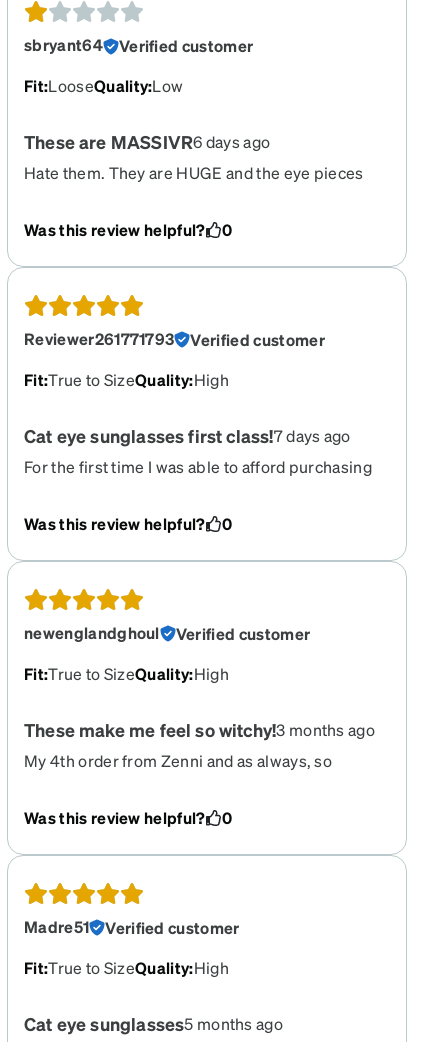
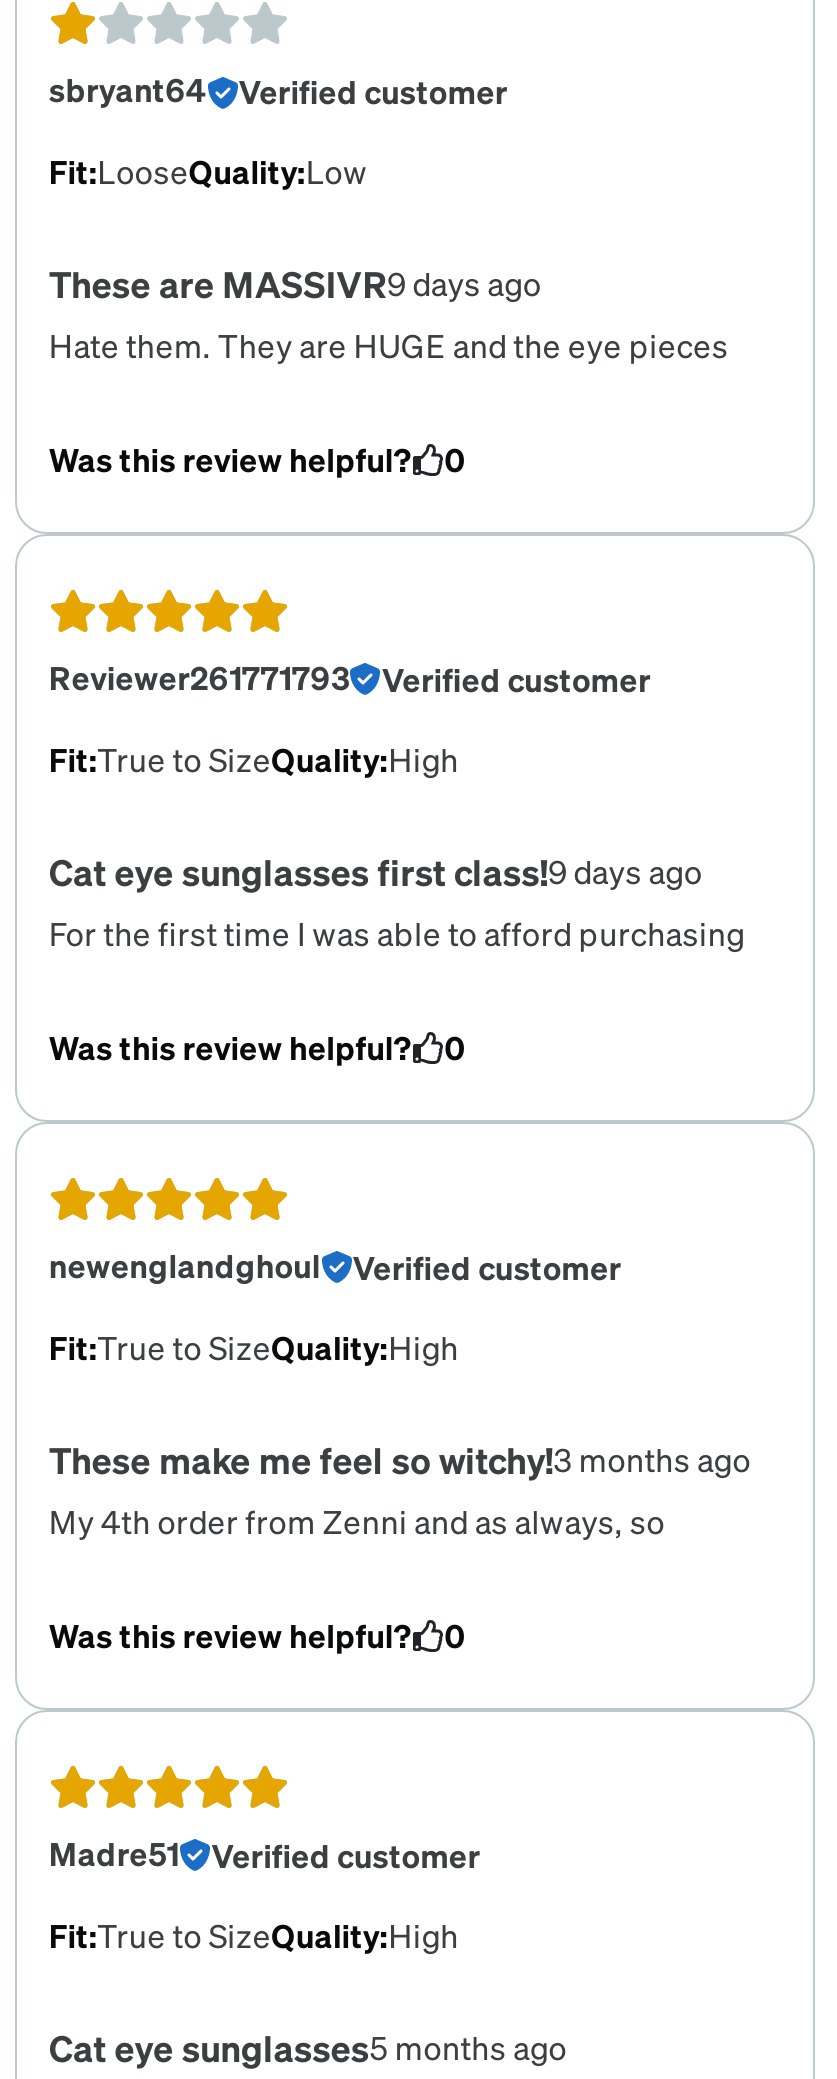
[24,130,270,153] These are MASSIVR6 days ago -> [49,260,542,306] These are MASSIVR9 days ago
[24,424,351,447] Cat eye sunglasses first class!7 days ago -> [49,848,703,894] Cat eye sunglasses first class!9 days ago

